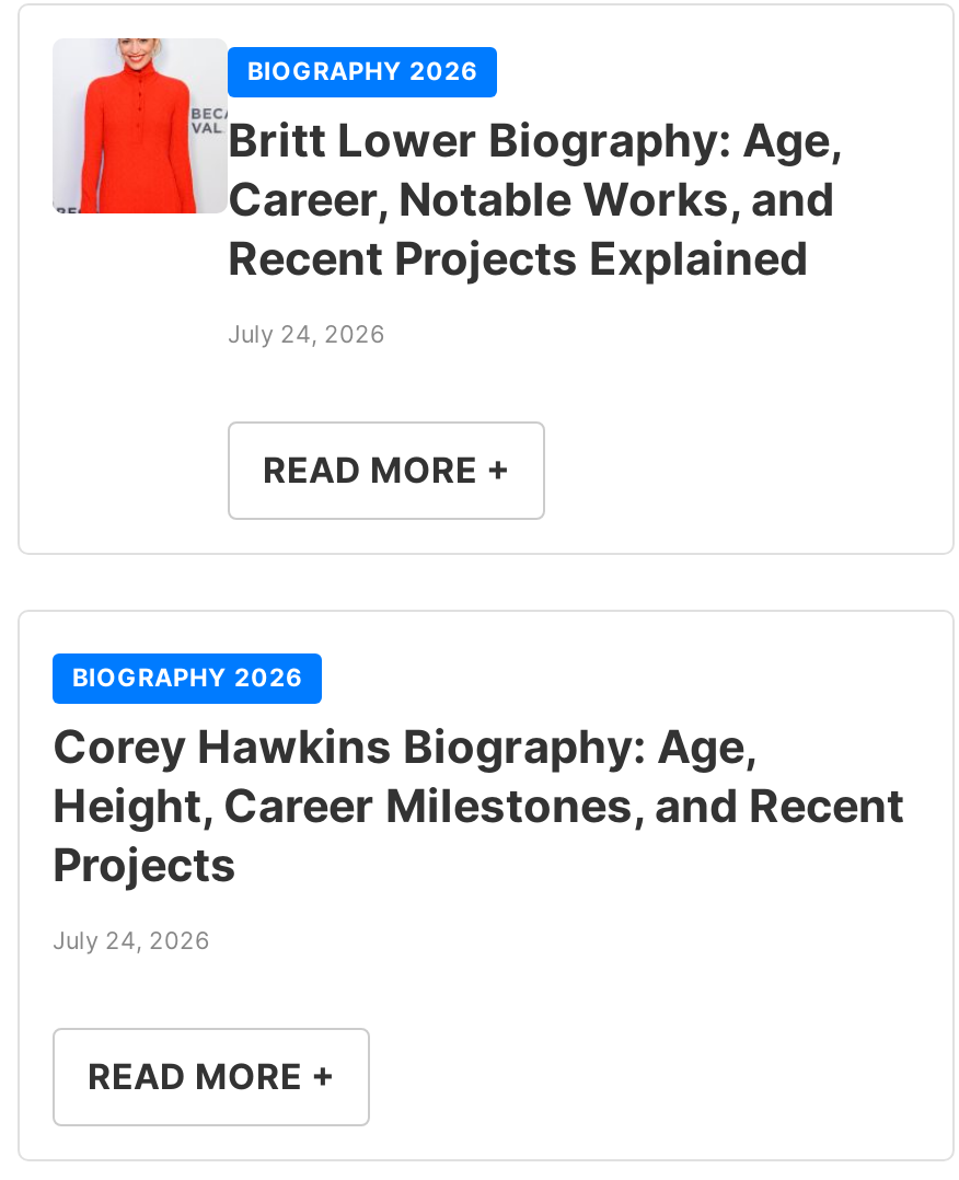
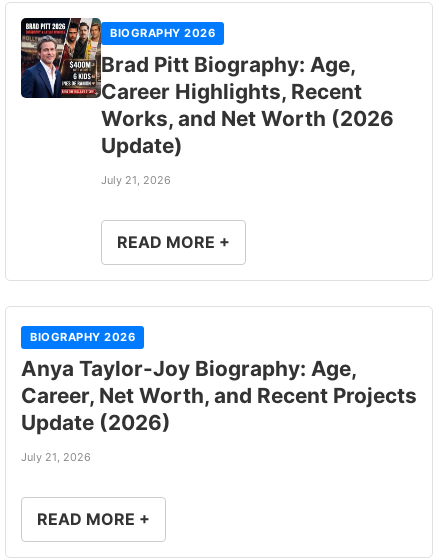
[53,36,841,286] [image] | Britt Lower Biography: Age, | Career, Notable Works, and | Recent Projects Explained -> [20,17,394,158] [image] | Brad Pitt Biography: Age, | Career Highlights, Recent | Works, and Net Worth (2026 | Update)
[228,319,385,349] July 24, 2026 -> [101,173,171,187] July 21, 2026
[53,719,904,892] Corey Hawkins Biography: Age, | Height, Career Milestones, and Recent | Projects -> [21,356,417,435] Anya Taylor-Joy Biography: Age, | Career, Net Worth, and Recent Projects | Update (2026)
[53,925,210,956] July 24, 2026 -> [21,450,91,464] July 21, 2026

